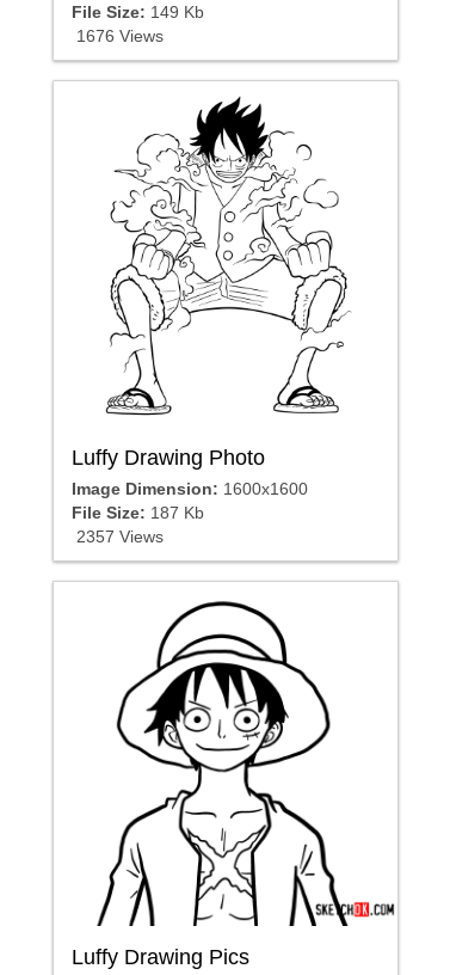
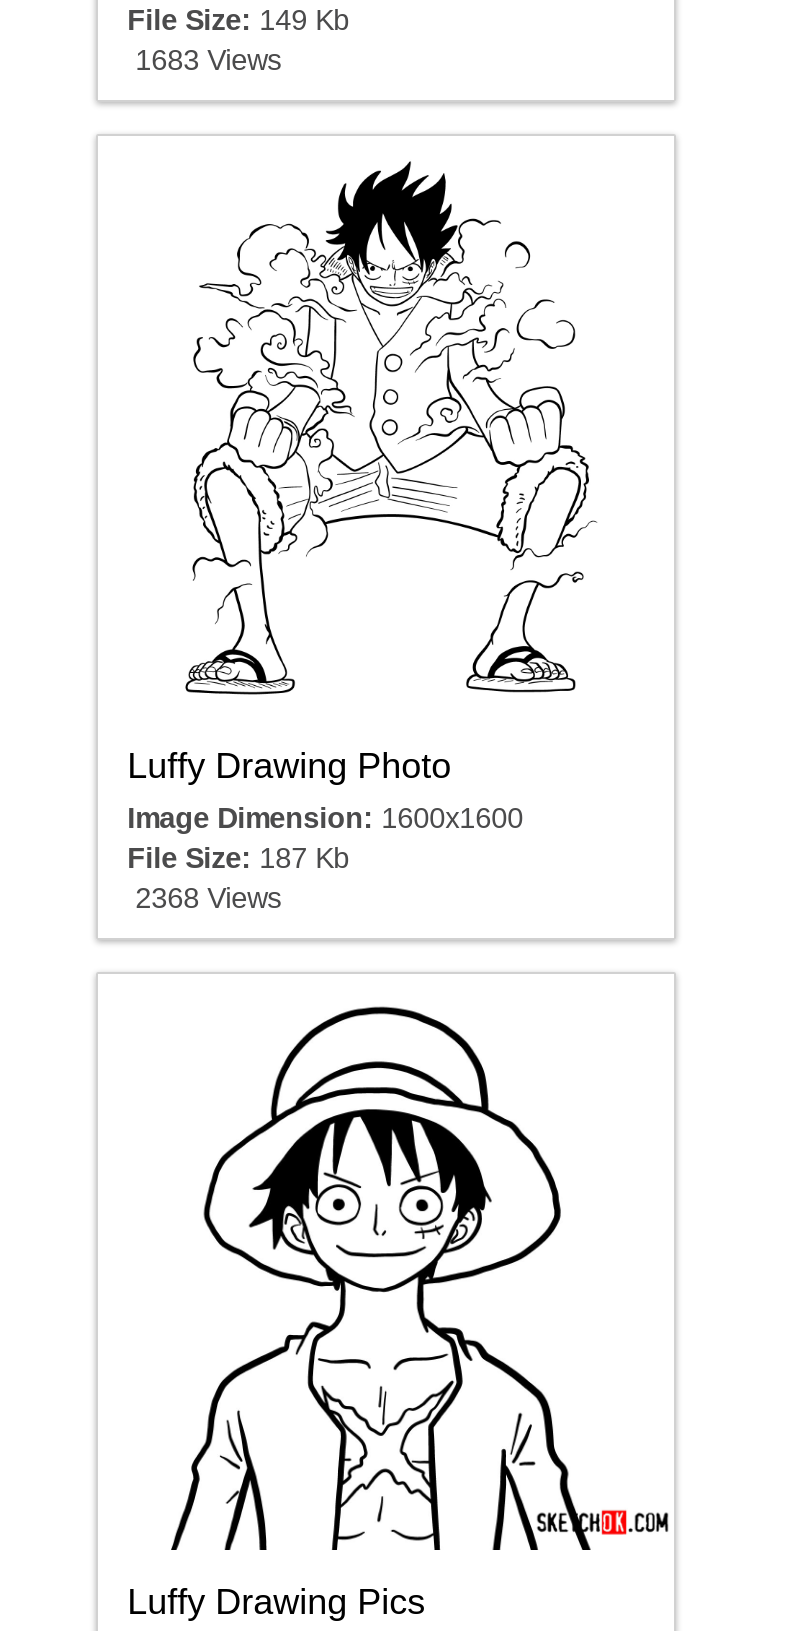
[71,27,163,46] 1676 Views -> [127,45,281,77] 1683 Views
[71,527,163,546] 2357 Views -> [127,881,281,913] 2368 Views

